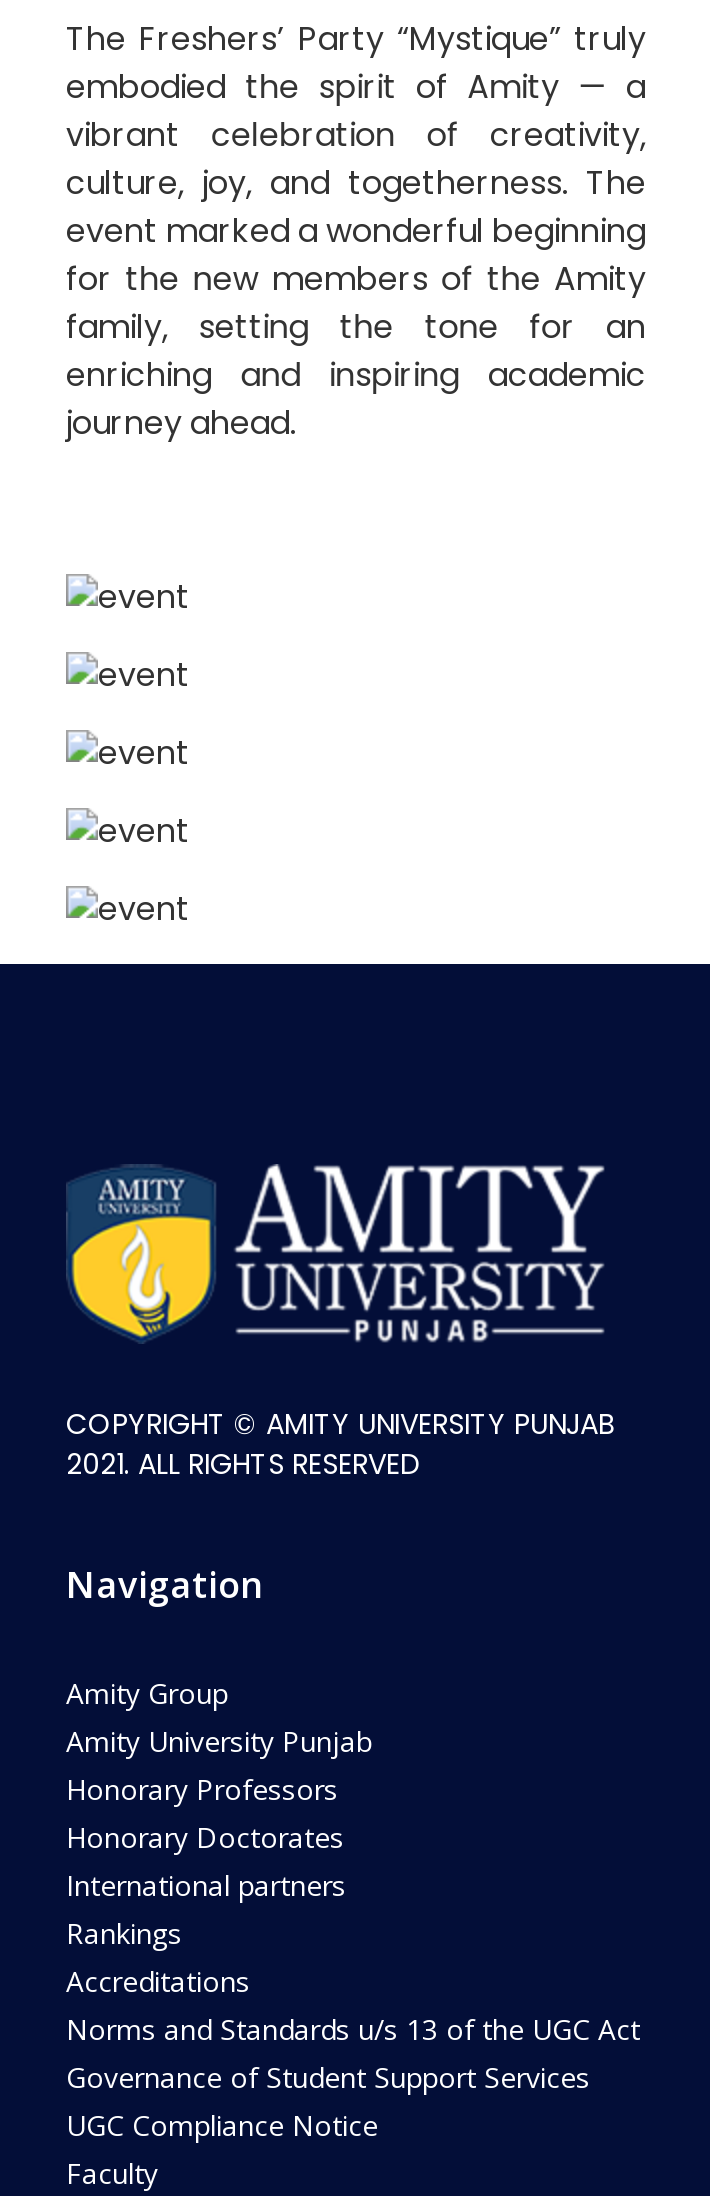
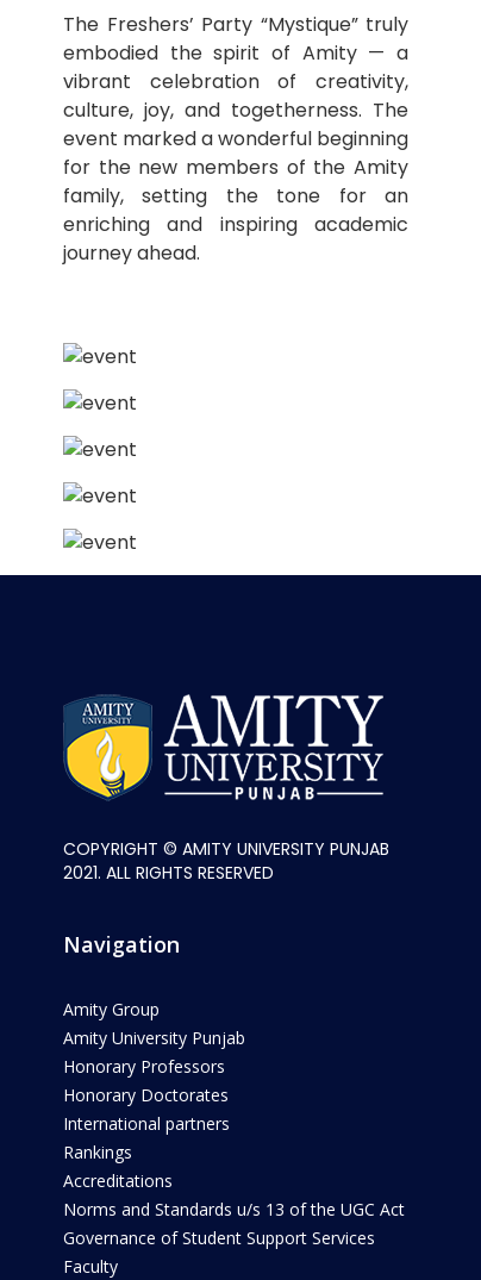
[66,2105,378,2143] UGC Compliance Notice -> none

